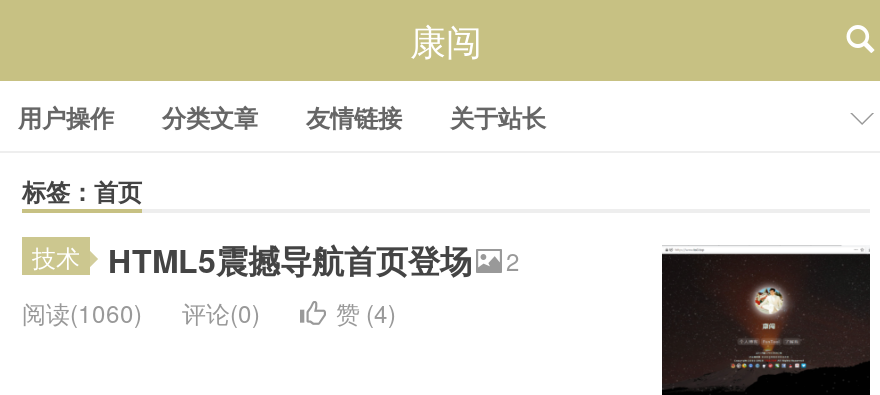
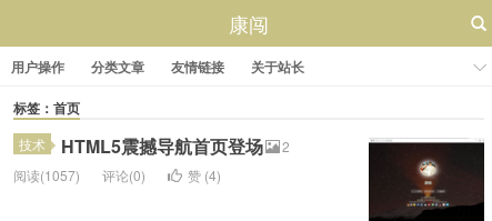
[22,295,260,329] 阅读(1060) 评论(0) -> [13,165,145,184] 阅读(1057) 评论(0)

